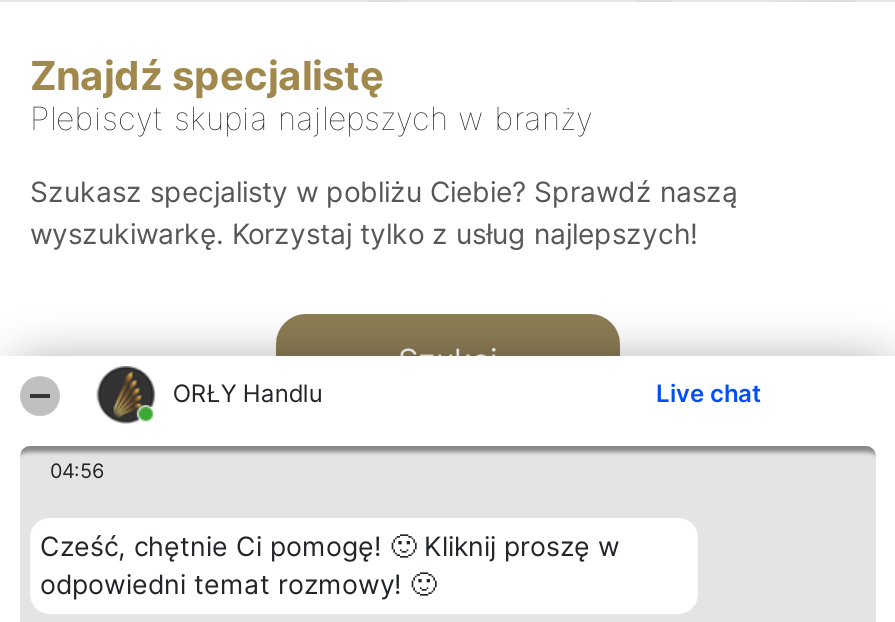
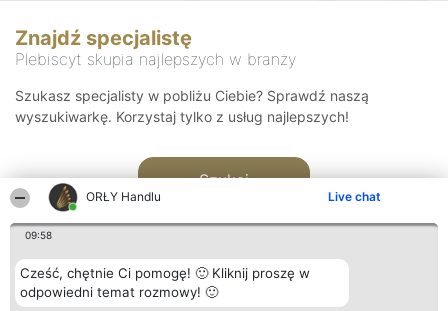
[50,458,104,482] 04:56 -> [25,229,52,241] 09:58

